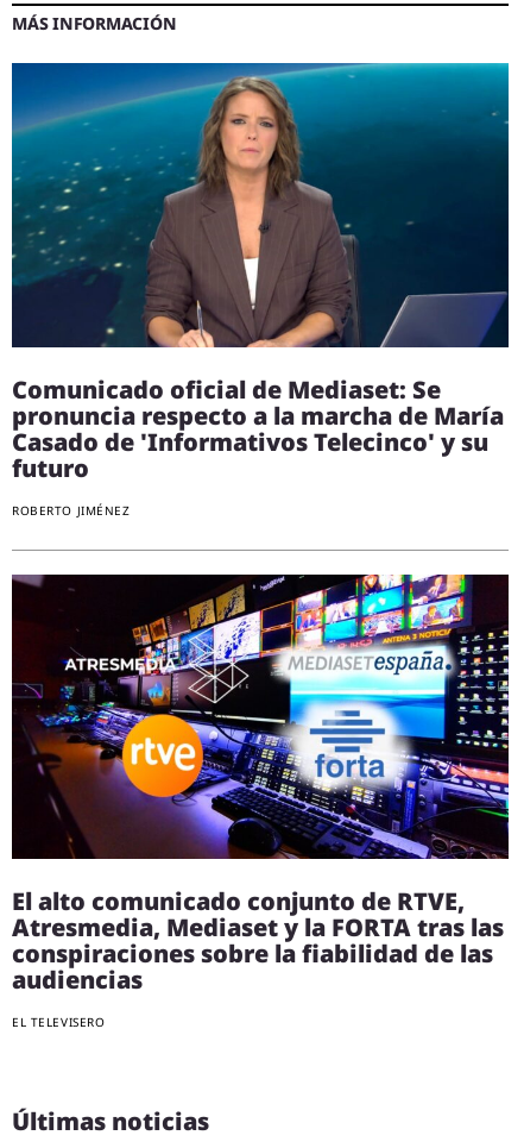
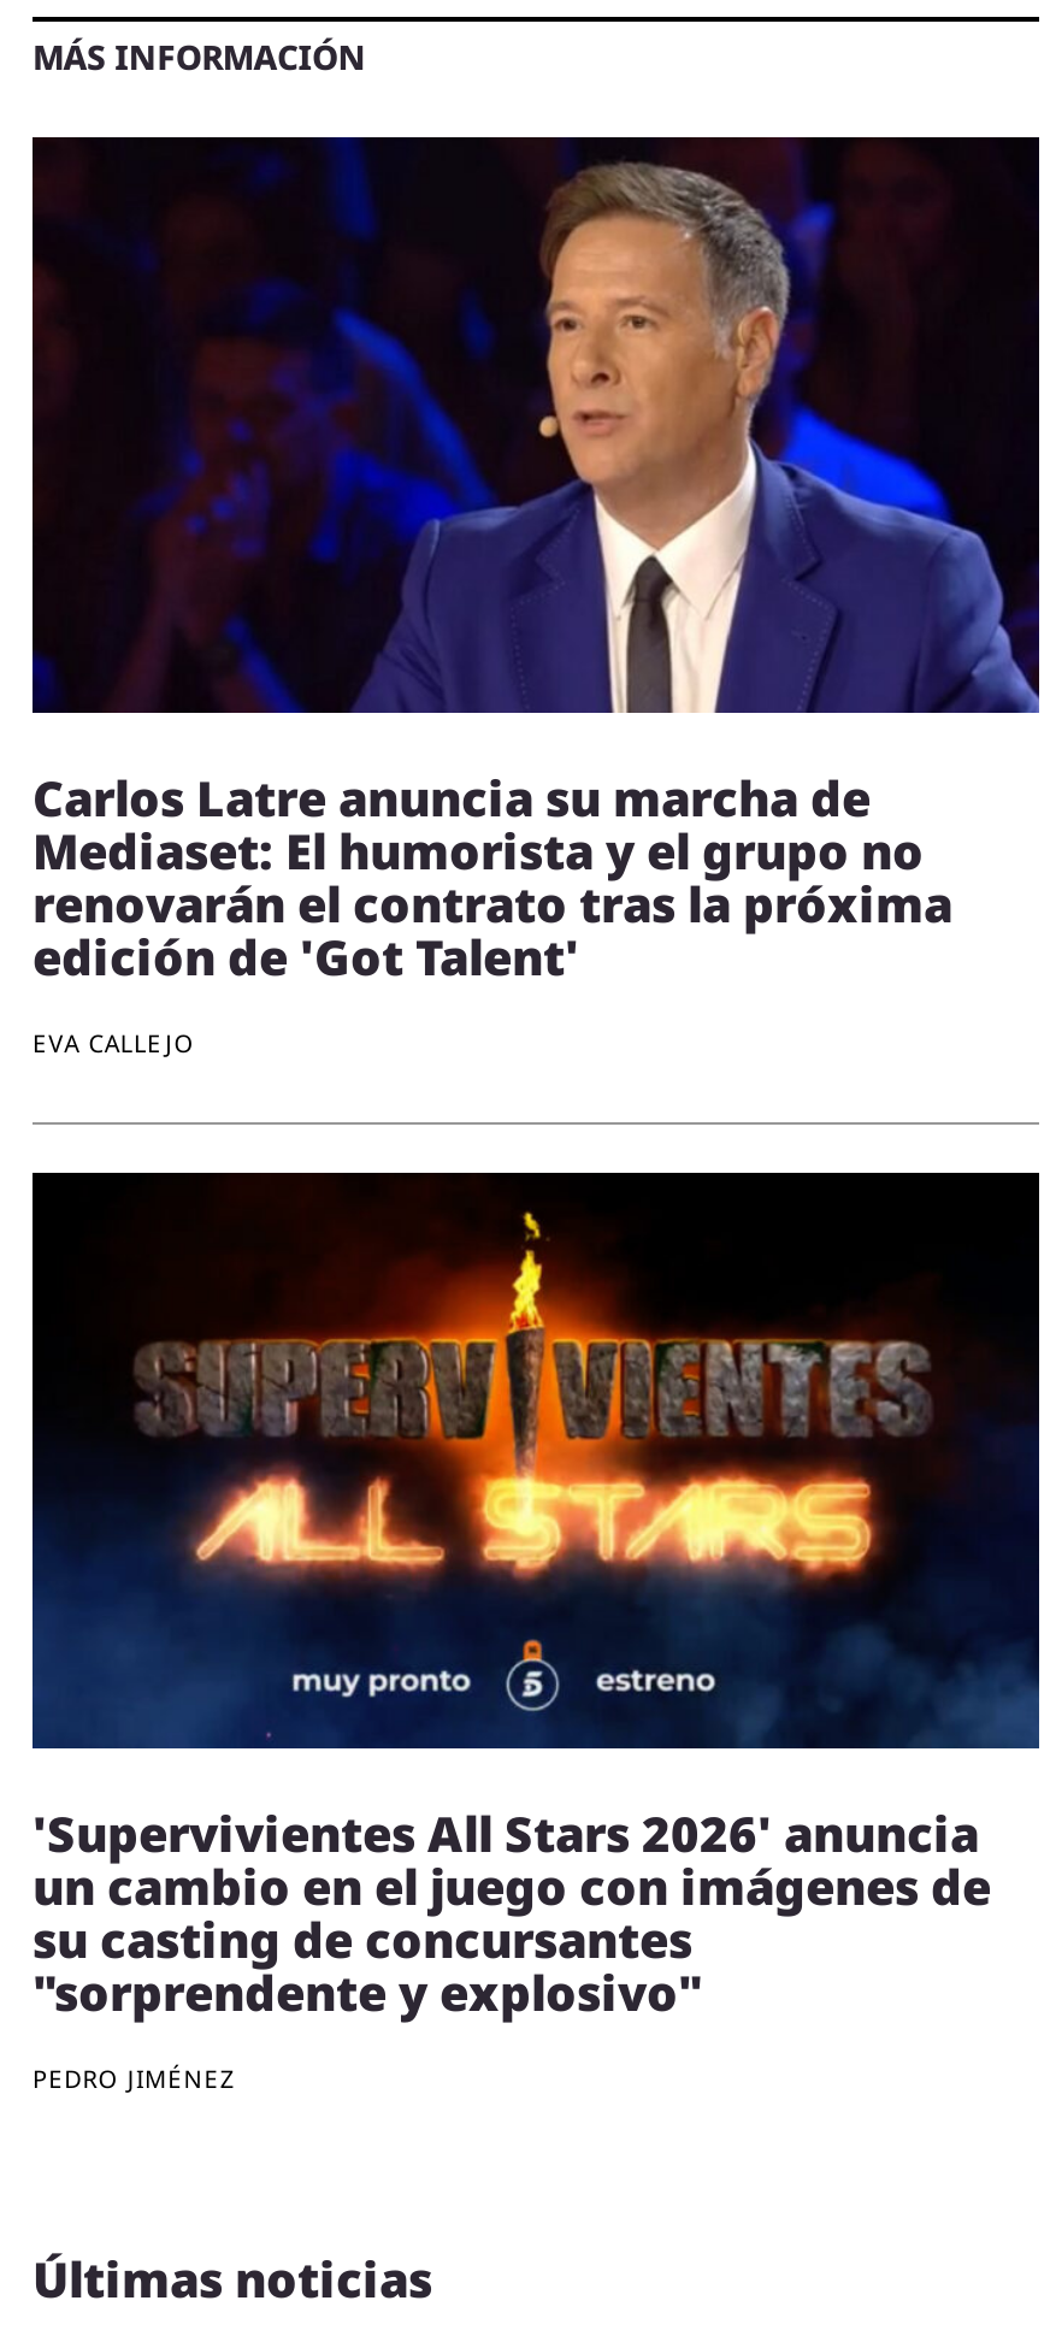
[11,62,510,484] [image] | Comunicado oficial de Mediaset: Se | pronuncia respecto a la marcha de María | Casado de 'Informativos Telecinco' y su | futuro -> [30,135,1042,990] [image] | Carlos Latre anuncia su marcha de | Mediaset: El humorista y el grupo no | renovarán el contrato tras la próxima | edición de 'Got Talent'
[12,502,130,519] ROBERTO JIMÉNEZ -> [33,1026,195,1060] EVA CALLEJO
[12,573,510,996] [image] | El alto comunicado conjunto de RTVE, | Atresmedia, Mediaset y la FORTA tras las | conspiraciones sobre la fiabilidad de las | audiencias -> [33,1170,1042,2027] [image] | 'Supervivientes All Stars 2026' anuncia | un cambio en el juego con imágenes de | su casting de concursantes | "sorprendente y explosivo"
[12,1014,105,1031] EL TELEVISERO -> [33,2063,236,2096] PEDRO JIMÉNEZ

